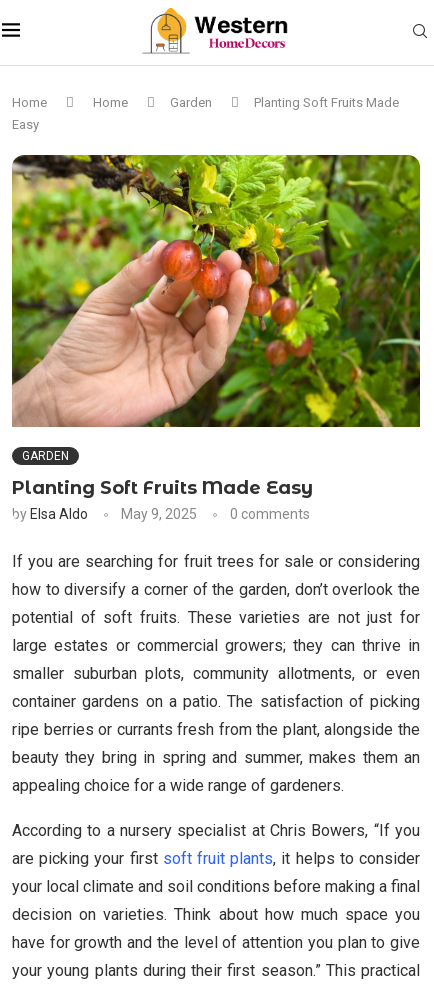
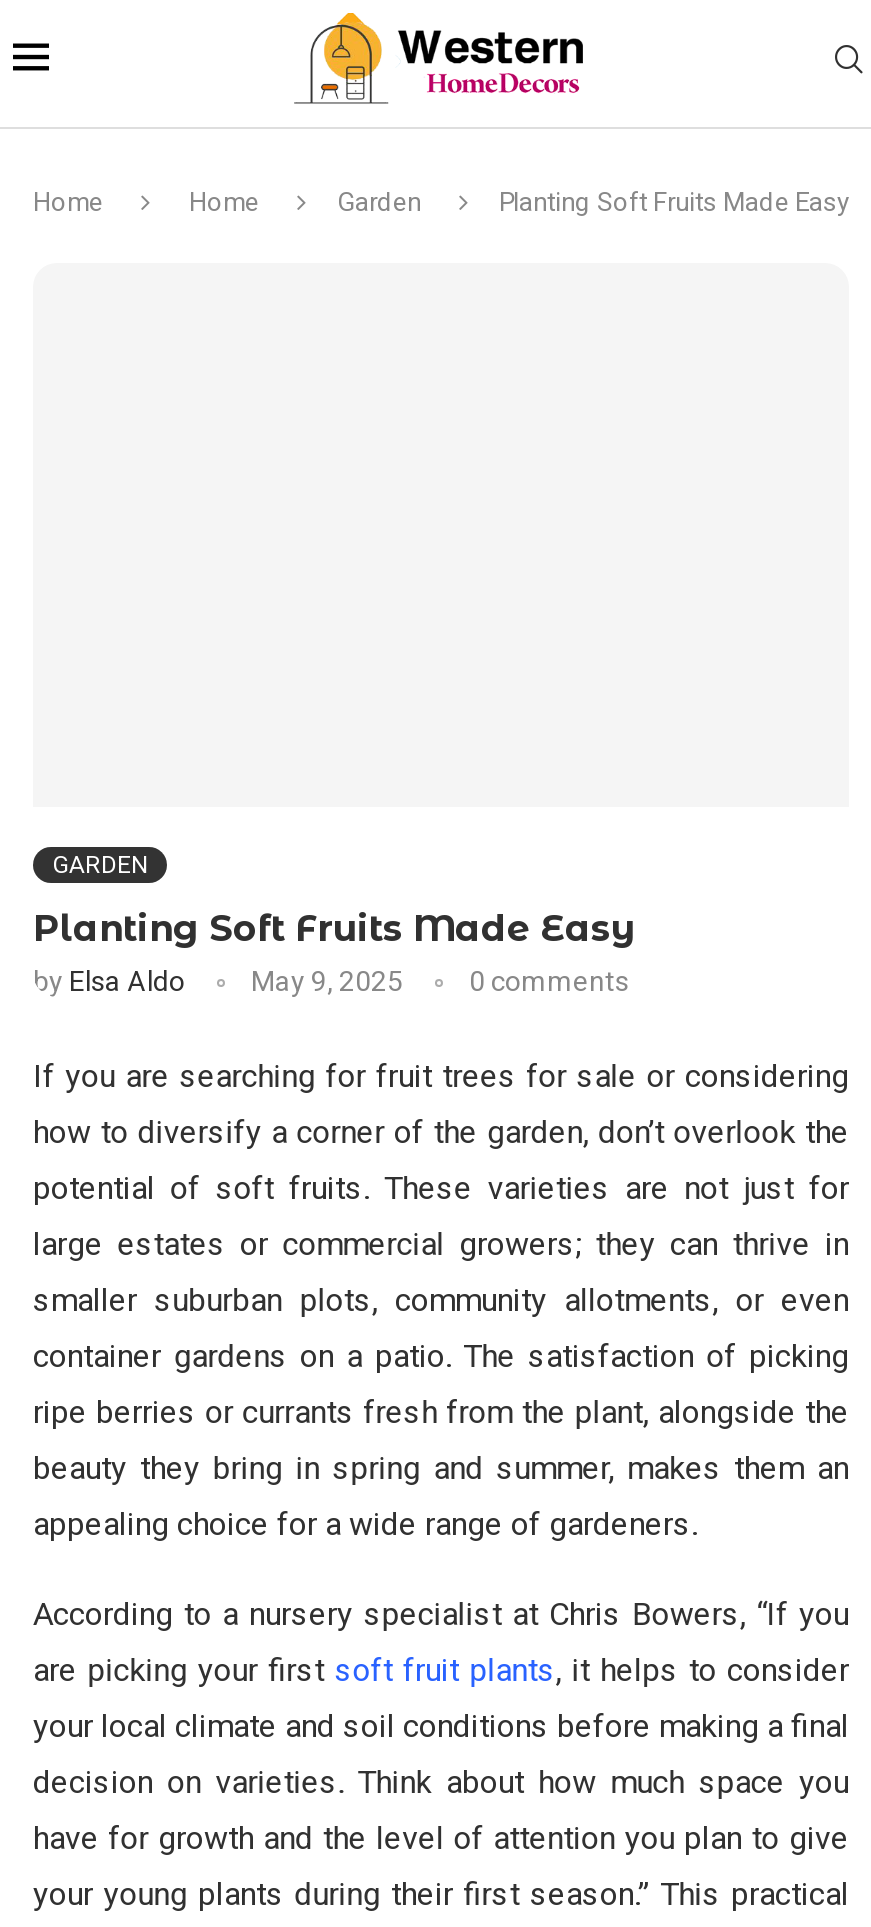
[11,154,421,428] [image] -> none

